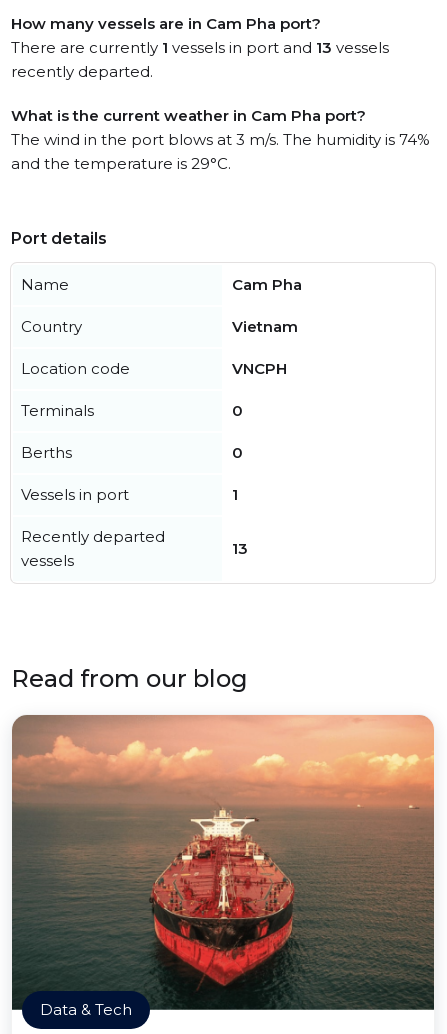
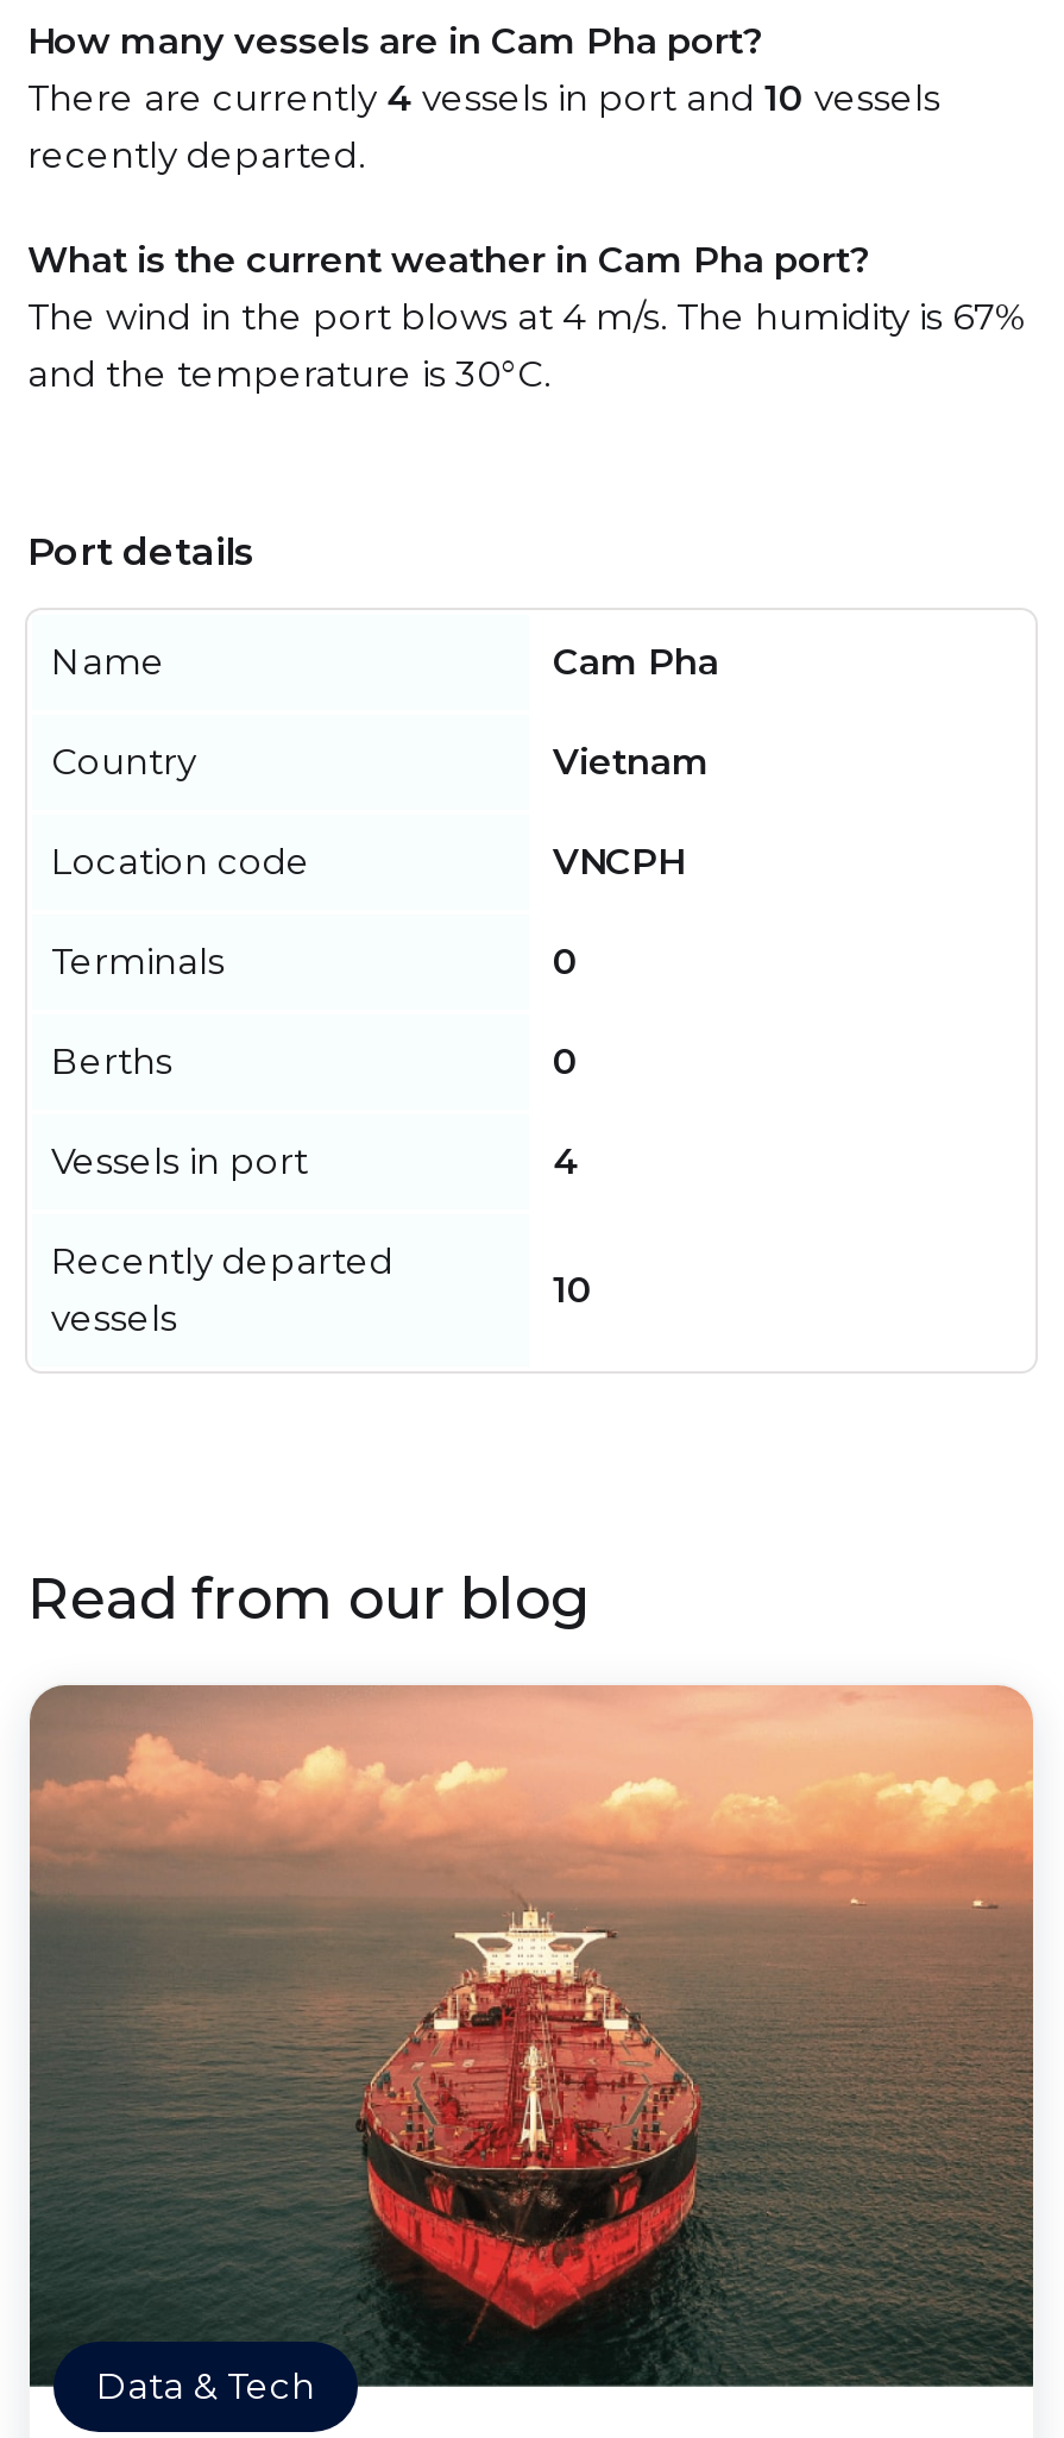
[11,38,389,57] There are currently 1 vessels in port and 13 vessels -> [27,75,940,120] There are currently 4 vessels in port and 10 vessels
[11,130,430,173] The wind in the port blows at 3 m/s. The humidity is 74% | and the temperature is 29°C. -> [27,294,1026,396] The wind in the port blows at 4 m/s. The humidity is 67% | and the temperature is 30°C.
[232,485,238,504] 1 -> [553,1138,579,1183] 4
[232,539,248,558] 13 -> [553,1267,593,1312] 10

